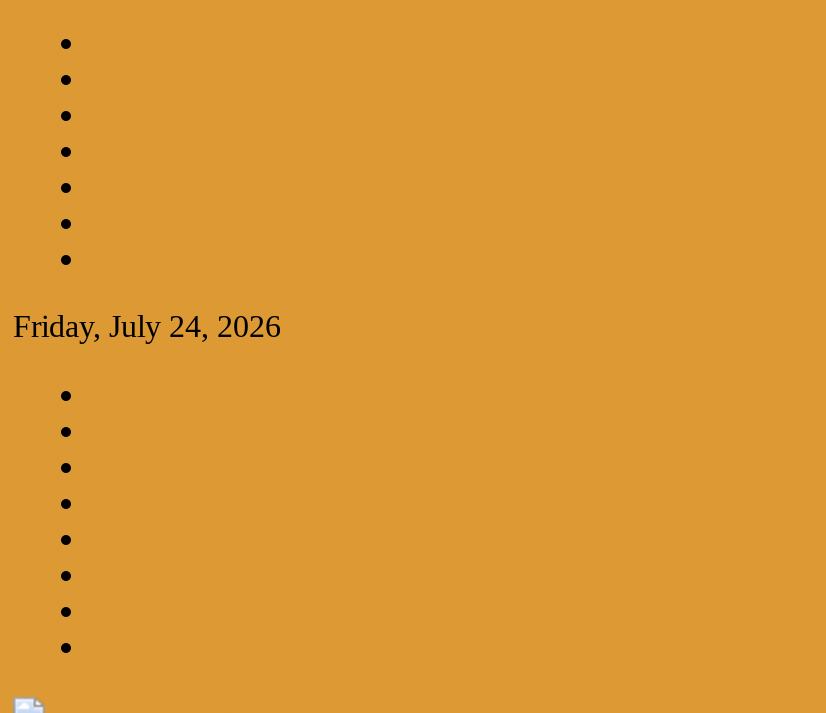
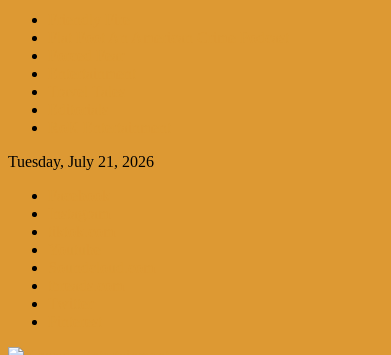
[13,309,281,343] Friday, July 24, 2026 -> [8,153,154,170] Tuesday, July 21, 2026

